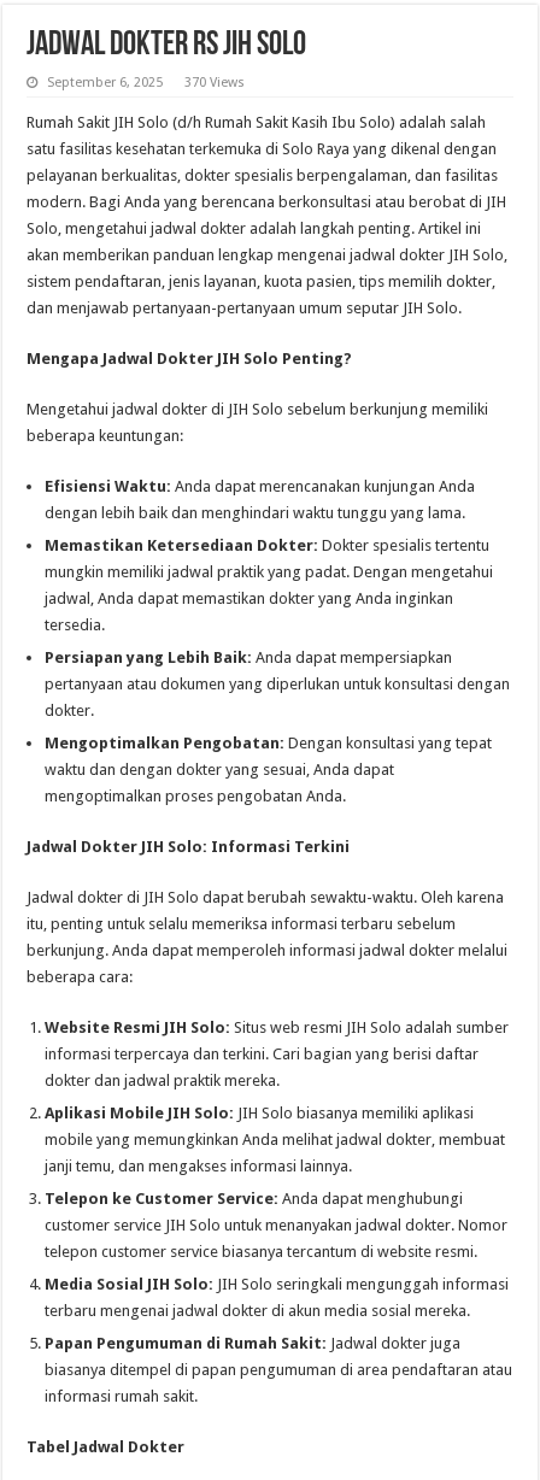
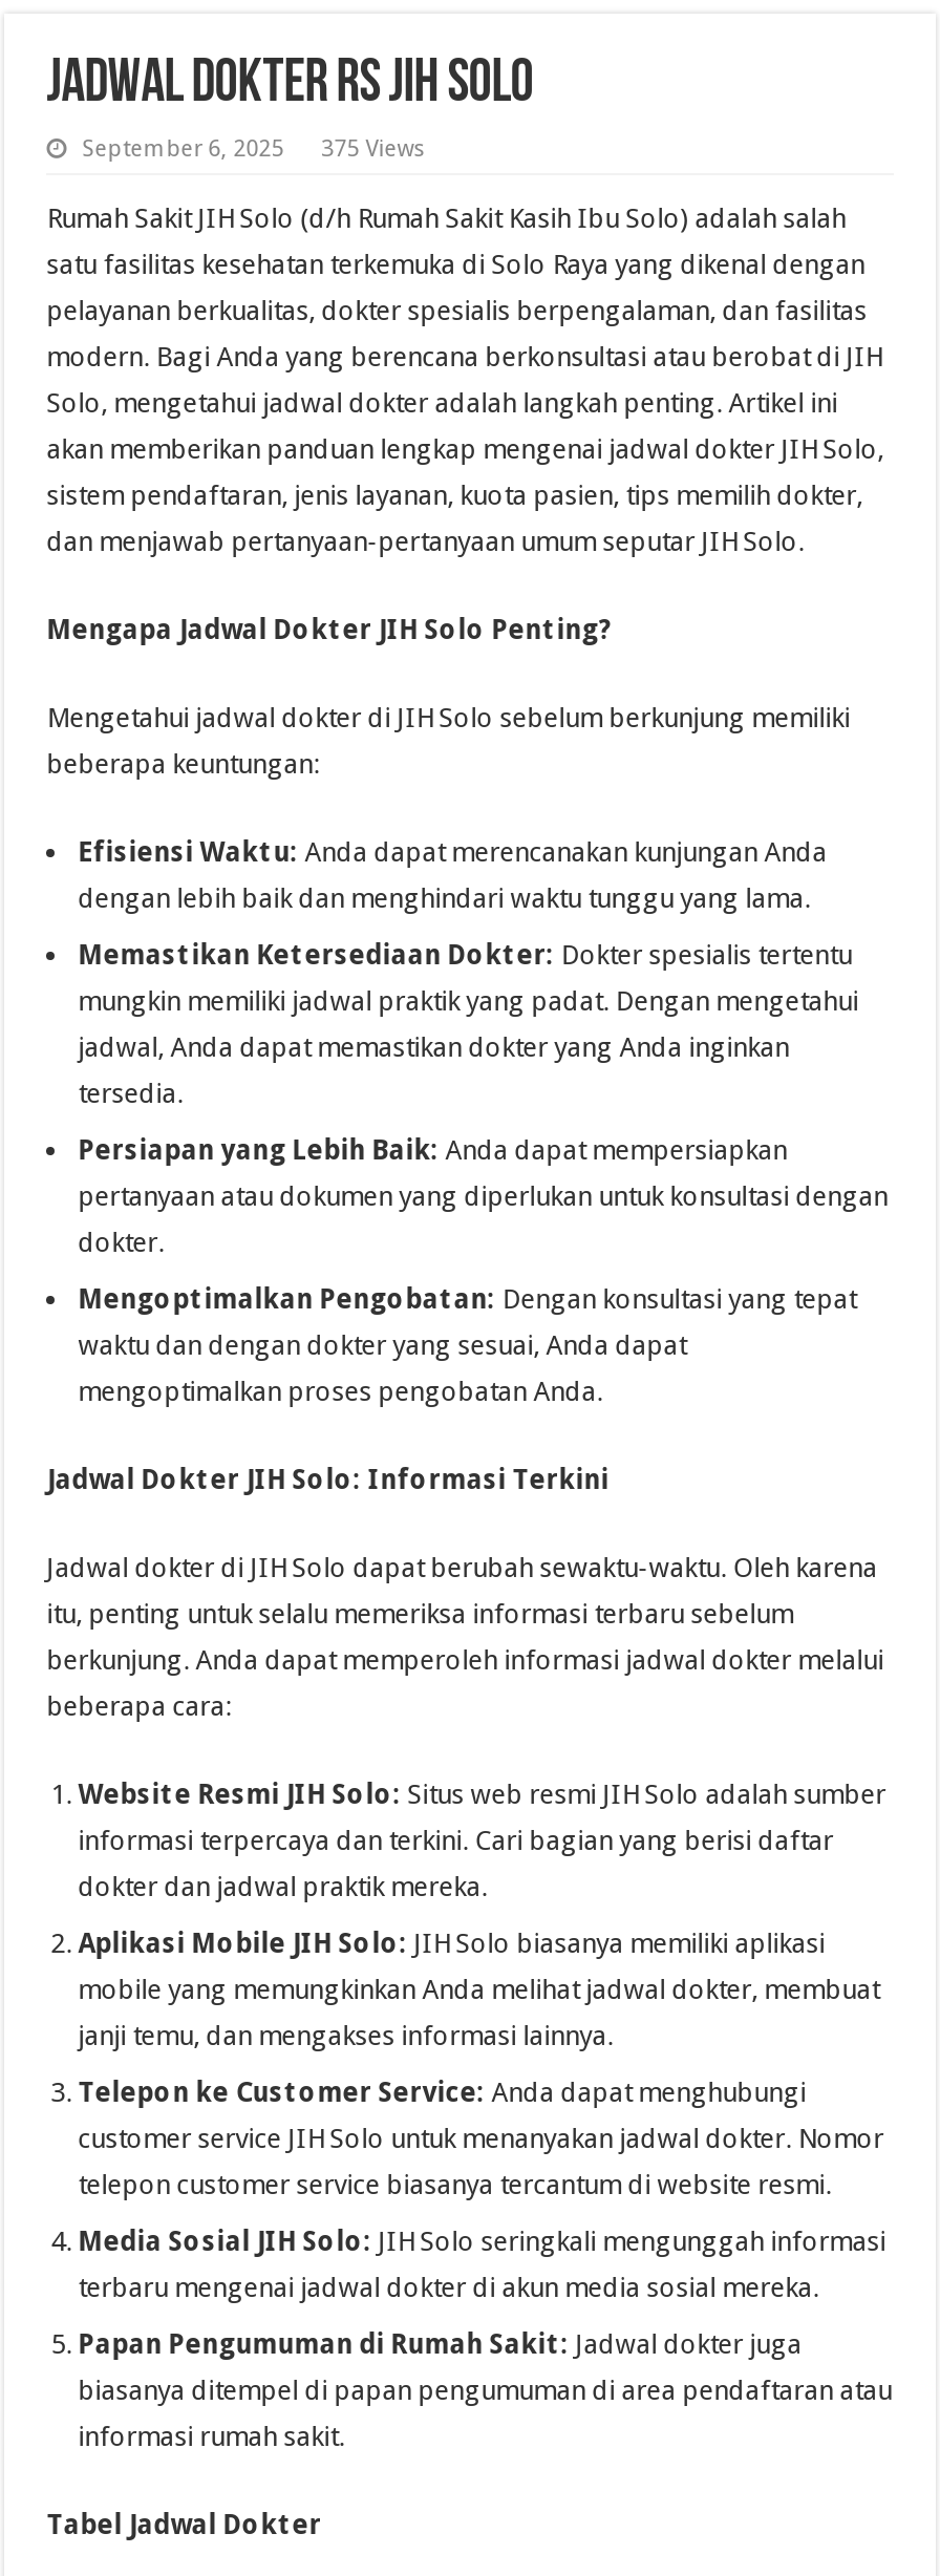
[47,75,245,91] September 6, 2025 370 Views -> [82,136,426,163] September 6, 2025 375 Views

